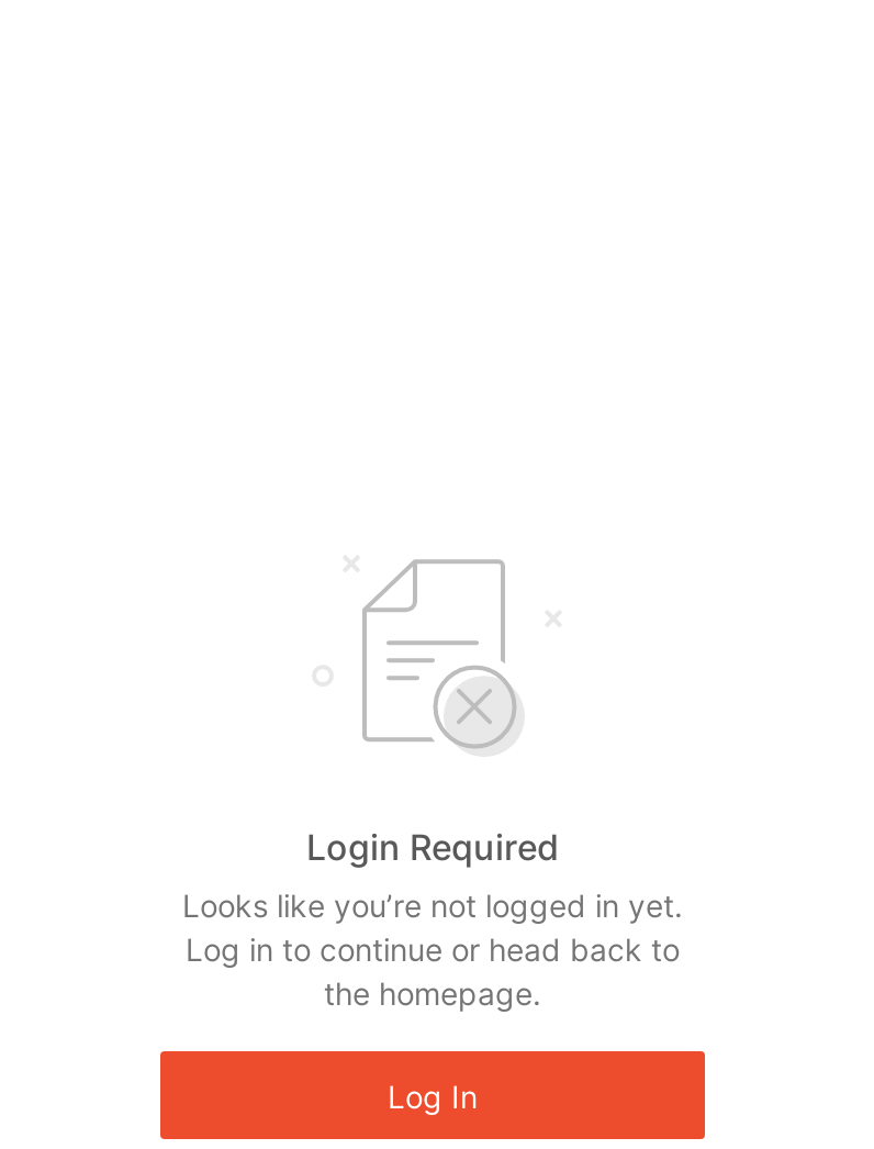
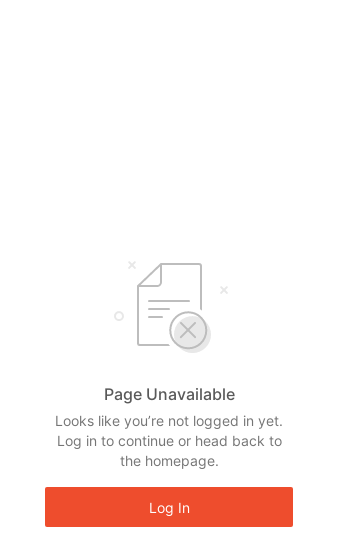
[306,825,559,869] Login Required -> [103,384,234,404] Page Unavailable

